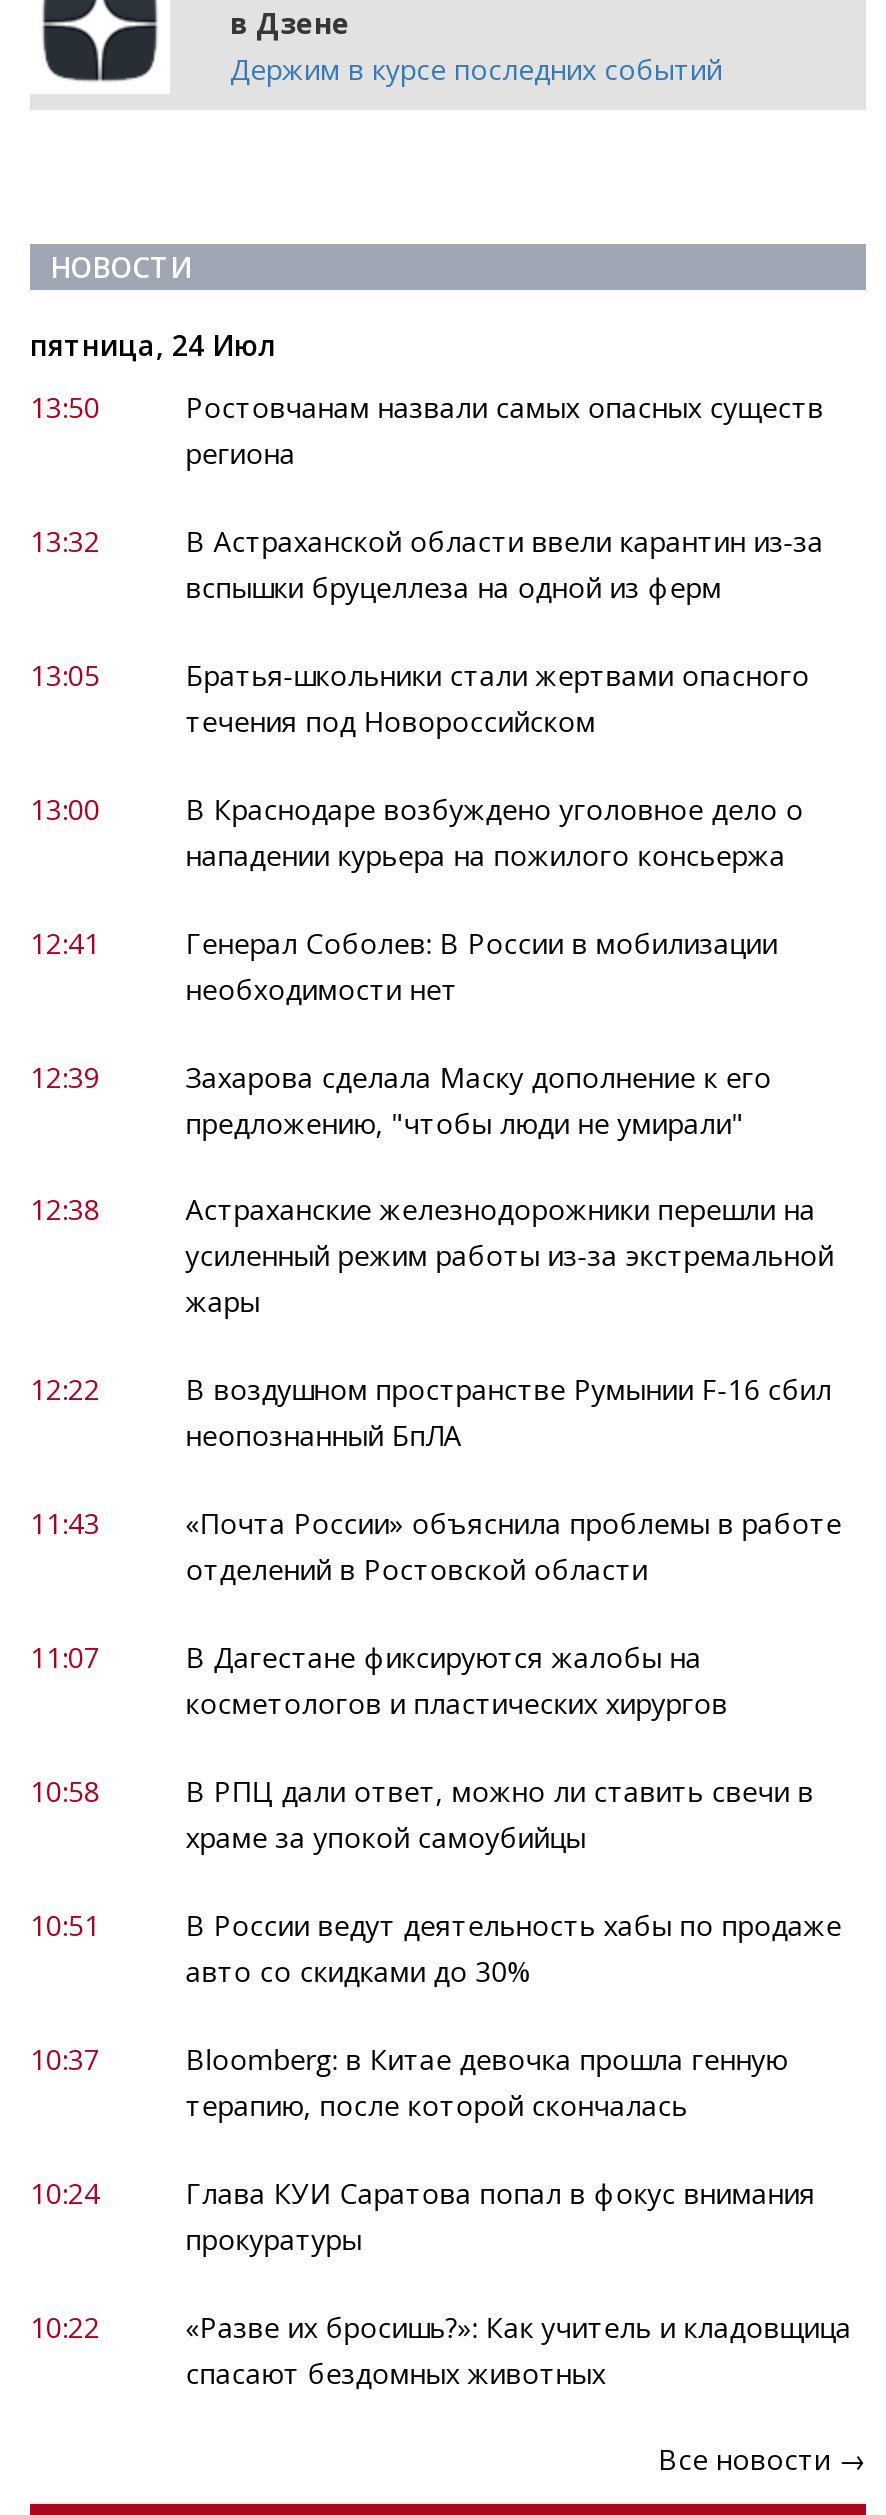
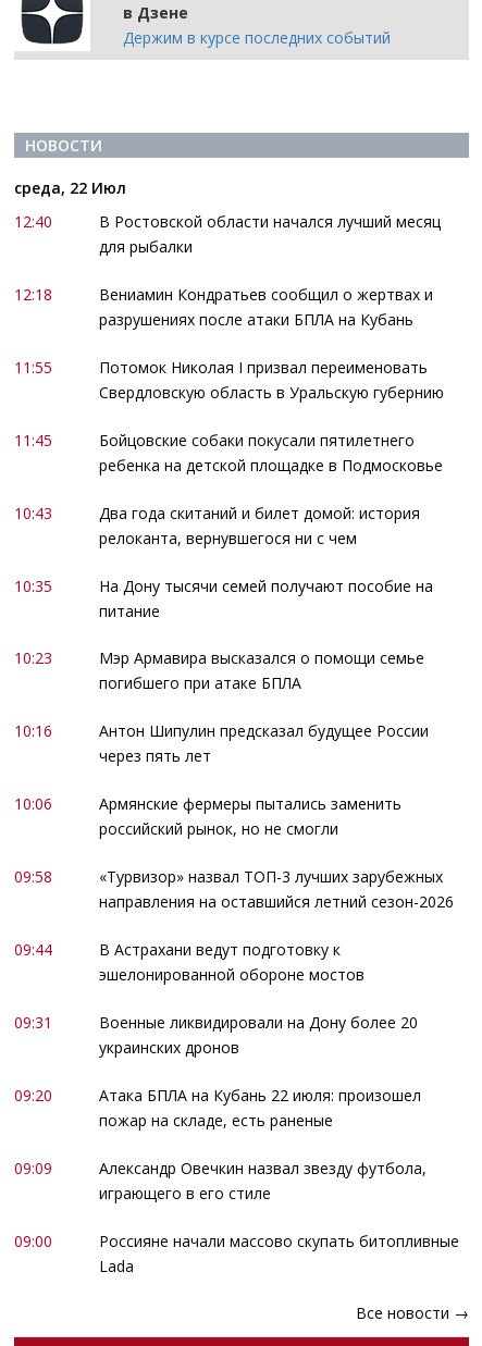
[30,326,276,364] пятница, 24 Июл -> [14,177,126,198] среда, 22 Июл
[30,388,823,472] 13:50 | Ростовчанам назвали самых опасных существ | региона -> [14,211,440,257] 12:40 | В Ростовской области начался лучший месяц | для рыбалки
[30,522,823,606] 13:32 | В Астраханской области ввели карантин из-за | вспышки бруцеллеза на одной из ферм -> [14,284,433,330] 12:18 | Вениамин Кондратьев сообщил о жертвах и | разрушениях после атаки БПЛА на Кубань
[30,656,809,740] 13:05 | Братья-школьники стали жертвами опасного | течения под Новороссийском -> [14,357,444,402] 11:55 | Потомок Николая I призвал переименовать | Свердловскую область в Уральскую губернию
[30,789,803,873] 13:00 | В Краснодаре возбуждено уголовное дело о | нападении курьера на пожилого консьержа -> [14,429,443,475] 11:45 | Бойцовские собаки покусали пятилетнего | ребенка на детской площадке в Подмосковье
[30,923,777,1007] 12:41 | Генерал Соболев: В России в мобилизации | необходимости нет -> [14,502,420,548] 10:43 | Два года скитаний и билет домой: история | релоканта, вернувшегося ни с чем
[30,1057,771,1141] 12:39 | Захарова сделала Маску дополнение к его | предложению, "чтобы люди не умирали" -> [14,575,433,621] 10:35 | На Дону тысячи семей получают пособие на | питание
[30,1191,833,1321] 12:38 | Астраханские железнодорожники перешли на | усиленный режим работы из-за экстремальной | жары -> [14,648,424,694] 10:23 | Мэр Армавира высказался о помощи семье | погибшего при атаке БПЛА
[30,1371,831,1455] 12:22 | В воздушном пространстве Румынии F-16 сбил | неопознанный БпЛА -> [14,721,428,766] 10:16 | Антон Шипулин предсказал будущее России | через пять лет
[30,1504,841,1588] 11:43 | «Почта России» объяснила проблемы в работе | отделений в Ростовской области -> [14,793,401,839] 10:06 | Армянские фермеры пытались заменить | российский рынок, но не смогли
[30,1638,727,1722] 11:07 | В Дагестане фиксируются жалобы на | косметологов и пластических хирургов -> [14,866,453,912] 09:58 | «Турвизор» назвал ТОП-3 лучших зарубежных | направления на оставшийся летний сезон-2026
[30,1772,813,1856] 10:58 | В РПЦ дали ответ, можно ли ставить свечи в | храме за упокой самоубийцы -> [14,939,364,985] 09:44 | В Астрахани ведут подготовку к | эшелонированной обороне мостов
[30,1906,841,1990] 10:51 | В России ведут деятельность хабы по продаже | авто со скидками до 30% -> [14,1012,417,1057] 09:31 | Военные ликвидировали на Дону более 20 | украинских дронов
[30,2039,787,2123] 10:37 | Bloomberg: в Китае девочка прошла генную | терапию, после которой скончалась -> [14,1085,421,1130] 09:20 | Атака БПЛА на Кубань 22 июля: произошел | пожар на складе, есть раненые
[30,2173,815,2257] 10:24 | Глава КУИ Саратова попал в фокус внимания | прокуратуры -> [14,1157,426,1203] 09:09 | Александр Овечкин назвал звезду футбола, | играющего в его стиле
[30,2307,851,2391] 10:22 | «Разве их бросишь?»: Как учитель и кладовщица | спасают бездомных животных -> [14,1230,459,1276] 09:00 | Россияне начали массово скупать битопливные | Lada

